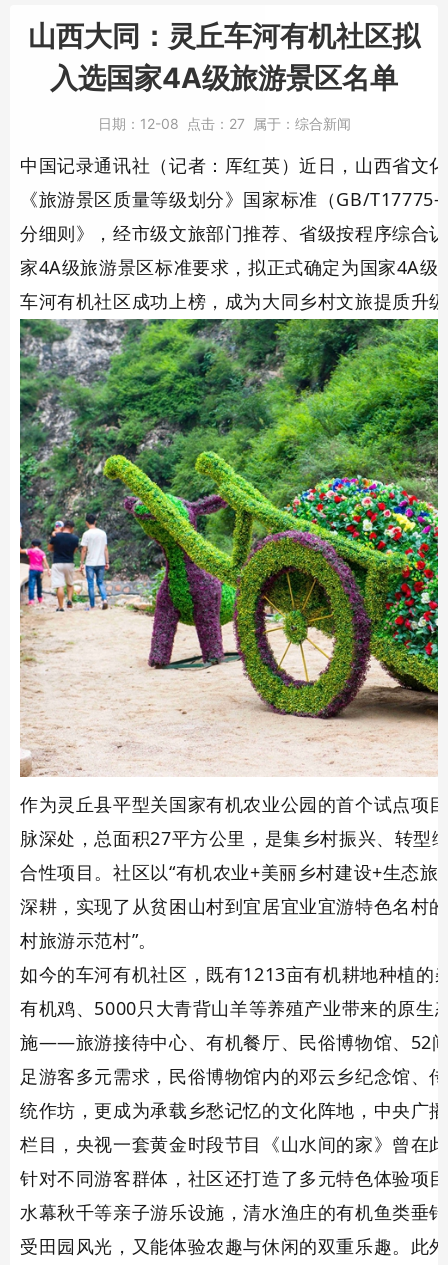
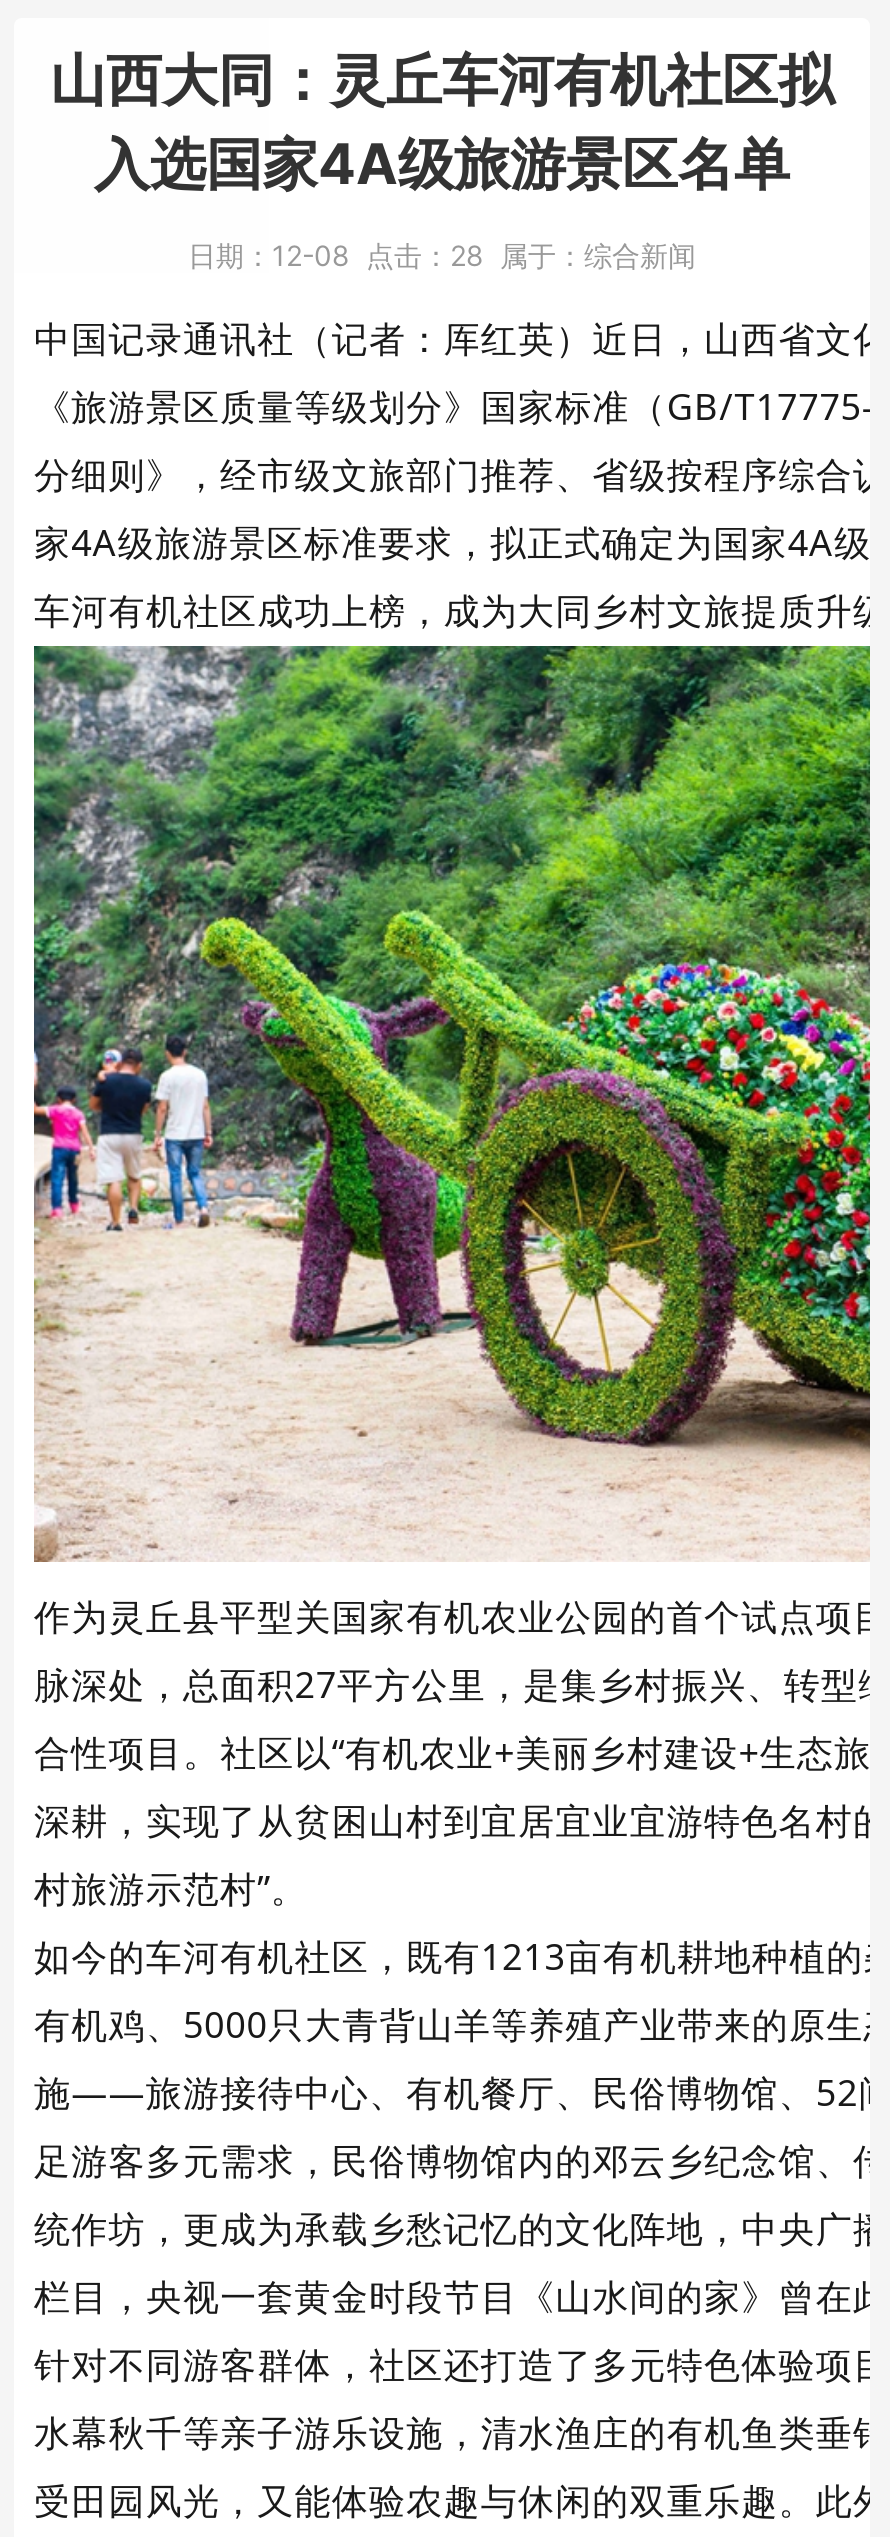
[97,115,350,132] 日期：12-08点击：27属于：综合新闻 -> [188,238,696,272] 日期：12-08点击：28属于：综合新闻

